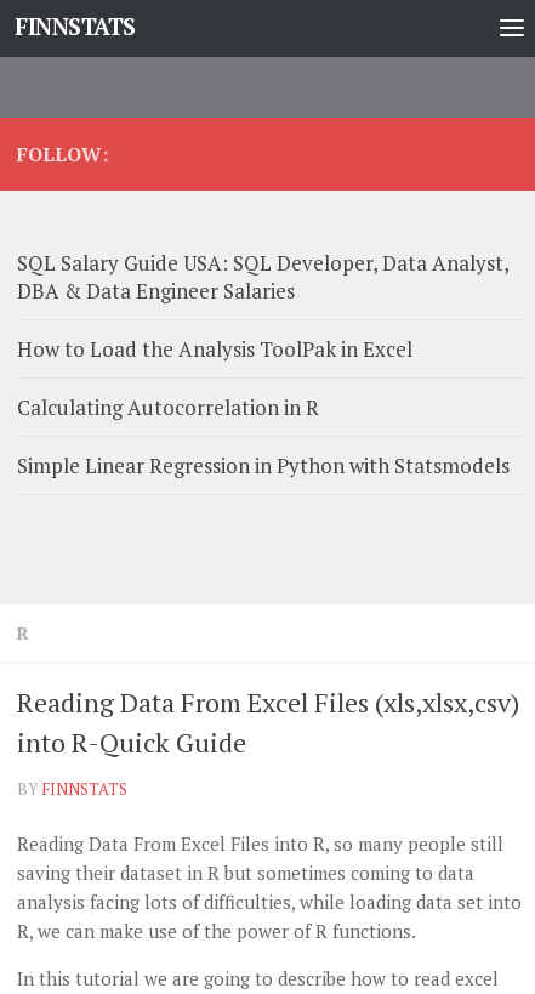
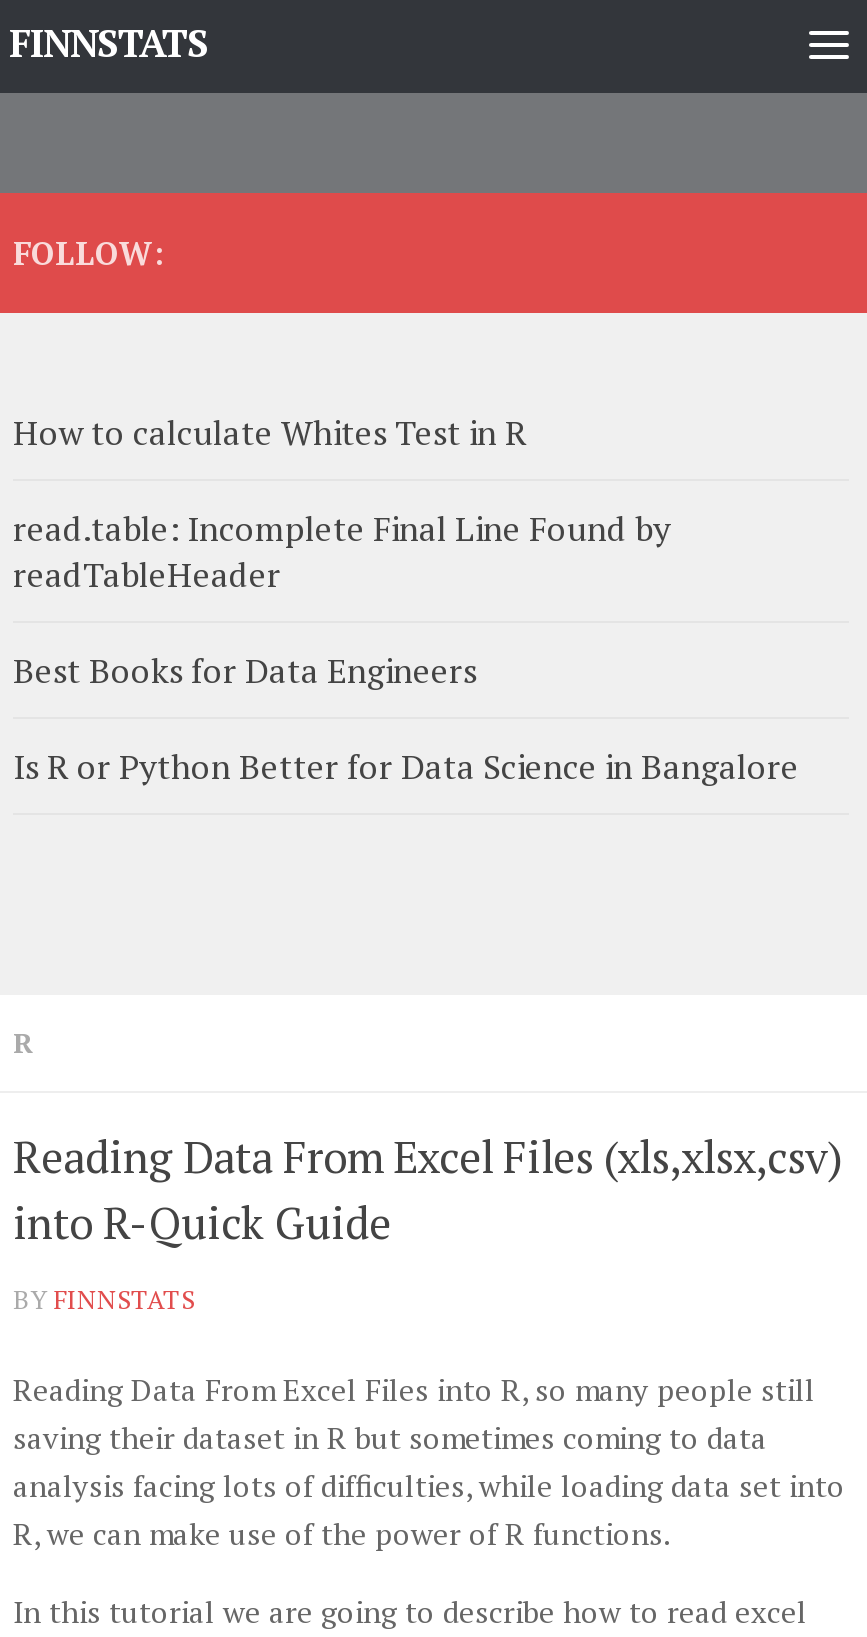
[17,249,508,305] SQL Salary Guide USA: SQL Developer, Data Analyst, | DBA & Data Engineer Salaries -> [13,409,527,455] How to calculate Whites Test in R
[17,335,412,363] How to Load the Analysis ToolPak in Excel -> [13,505,671,597] read.table: Incomplete Final Line Found by | readTableHeader
[17,393,319,421] Calculating Autocorrelation in R -> [13,647,477,693] Best Books for Data Engineers
[17,451,510,479] Simple Linear Regression in Python with Statsmodels -> [13,743,799,789] Is R or Python Better for Data Science in Bangalore

